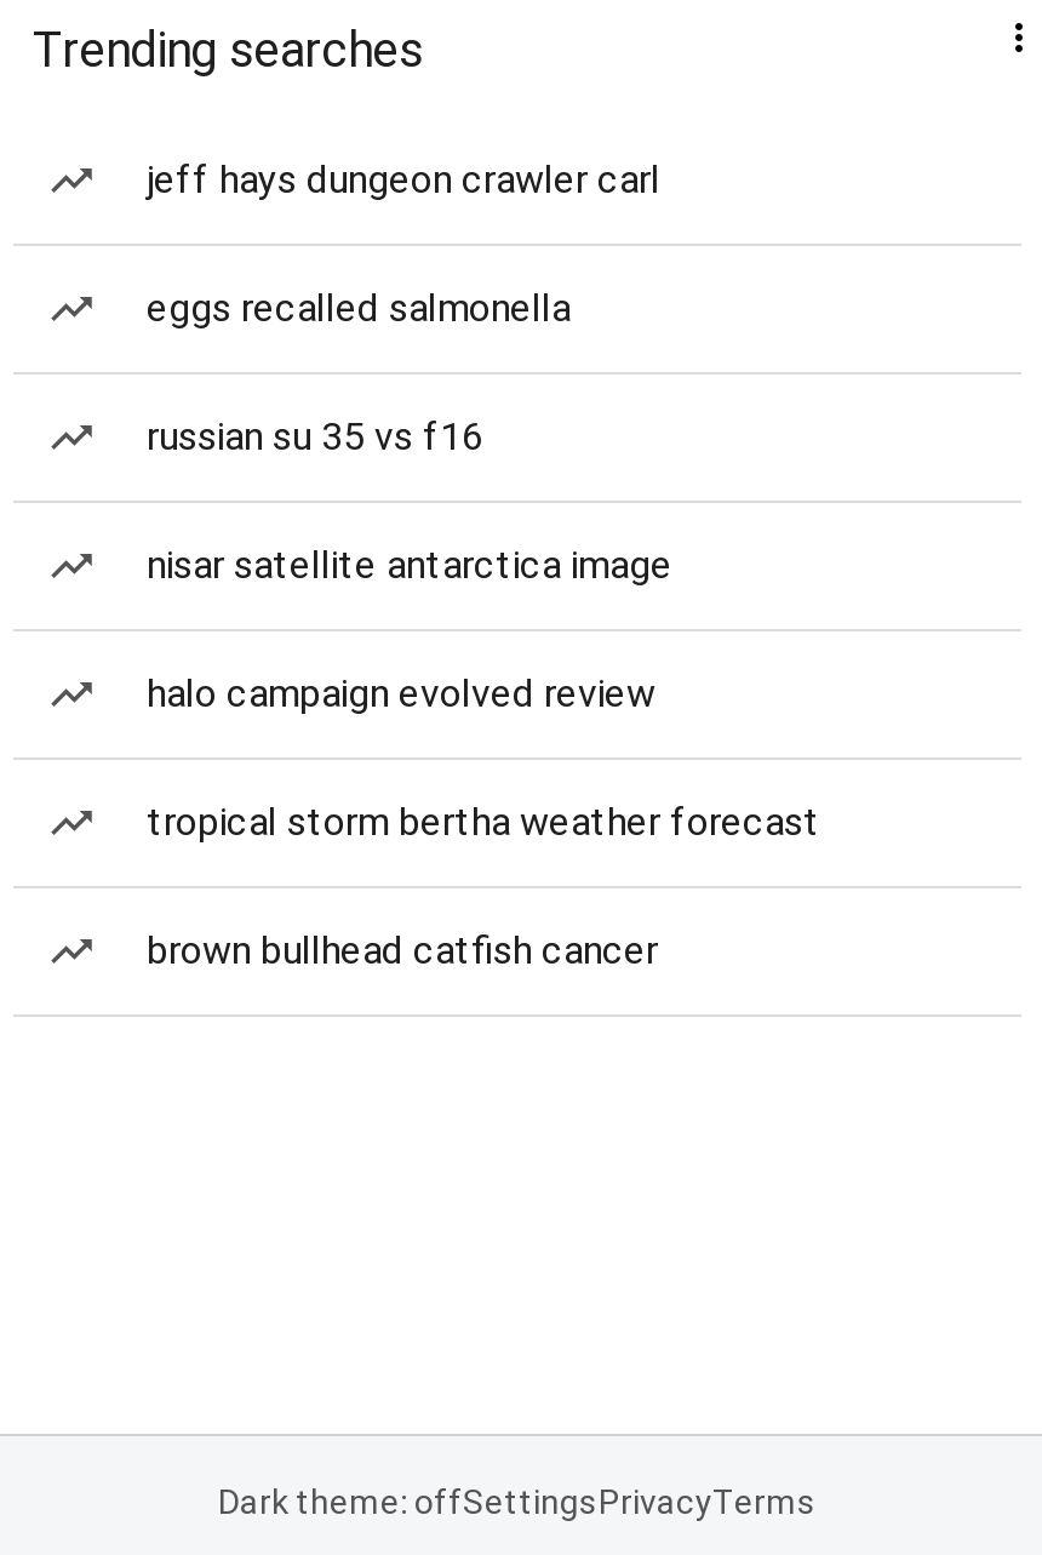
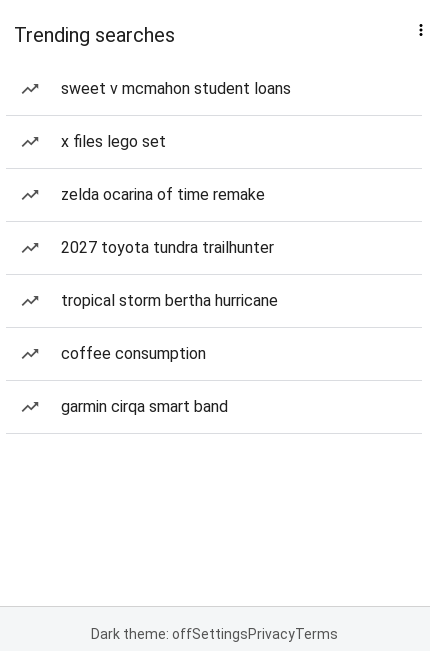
[147,156,660,202] jeff hays dungeon crawler carl -> [61,79,291,98] sweet v mcmahon student loans
[147,285,571,331] eggs recalled salmonella -> [61,132,166,151] x files lego set
[147,413,483,459] russian su 35 vs f16 -> [61,185,265,204] zelda ocarina of time remake
[147,542,672,588] nisar satellite antarctica image -> [61,238,274,257] 2027 toyota tundra trailhunter
[147,670,655,716] halo campaign evolved review -> [61,291,278,310] tropical storm bertha hurricane
[147,799,820,845] tropical storm bertha weather forecast -> [61,344,206,363] coffee consumption
[147,927,658,973] brown bullhead catfish cancer -> [61,397,228,416] garmin cirqa smart band

